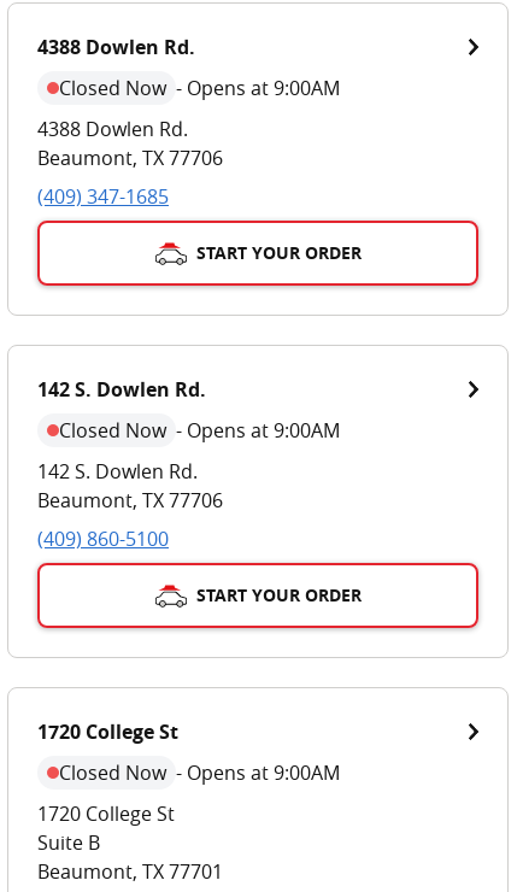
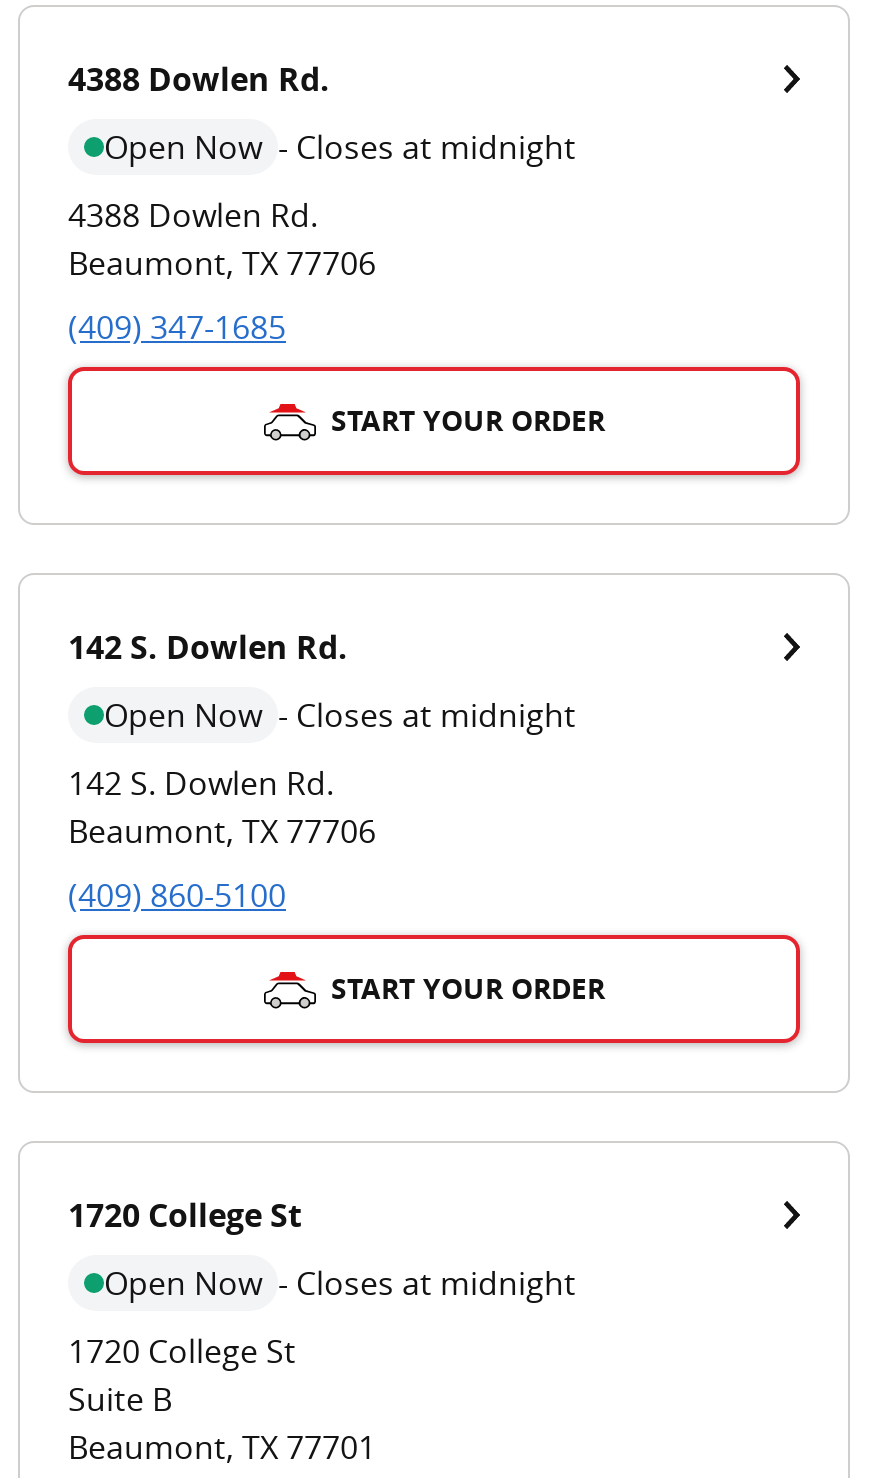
[59,74,340,101] Closed Now - Opens at 9:00AM -> [104,124,576,168] Open Now - Closes at midnight
[59,416,340,443] Closed Now - Opens at 9:00AM -> [104,692,576,736] Open Now - Closes at midnight
[59,759,340,785] Closed Now - Opens at 9:00AM -> [104,1260,576,1304] Open Now - Closes at midnight

